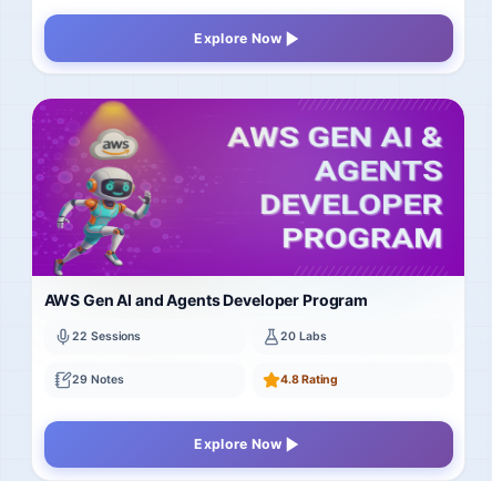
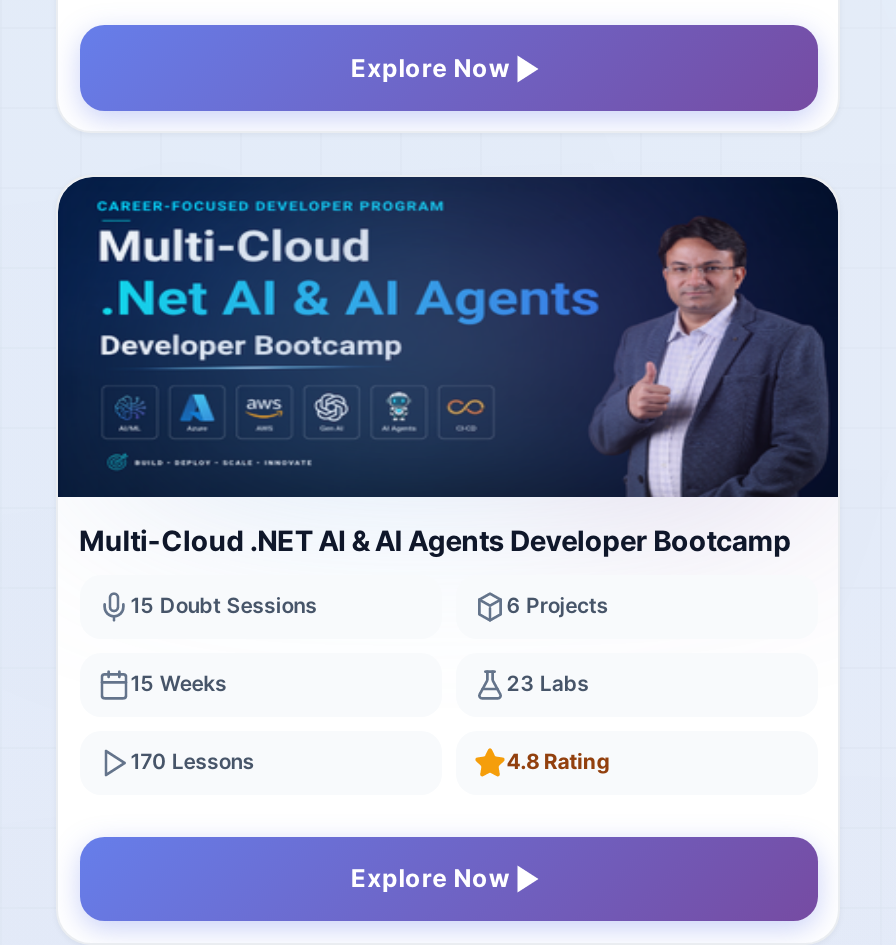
[31,98,465,387] [image] | AWS Gen AI and Agents Developer Program | 22 Sessions | 20 Labs | 29 Notes -> [56,175,840,776] [image] | Multi-Cloud .NET AI & AI Agents Developer Bootcamp | 15 Doubt Sessions | 6 Projects | 15 Weeks | 23 Labs | 170 Lessons

